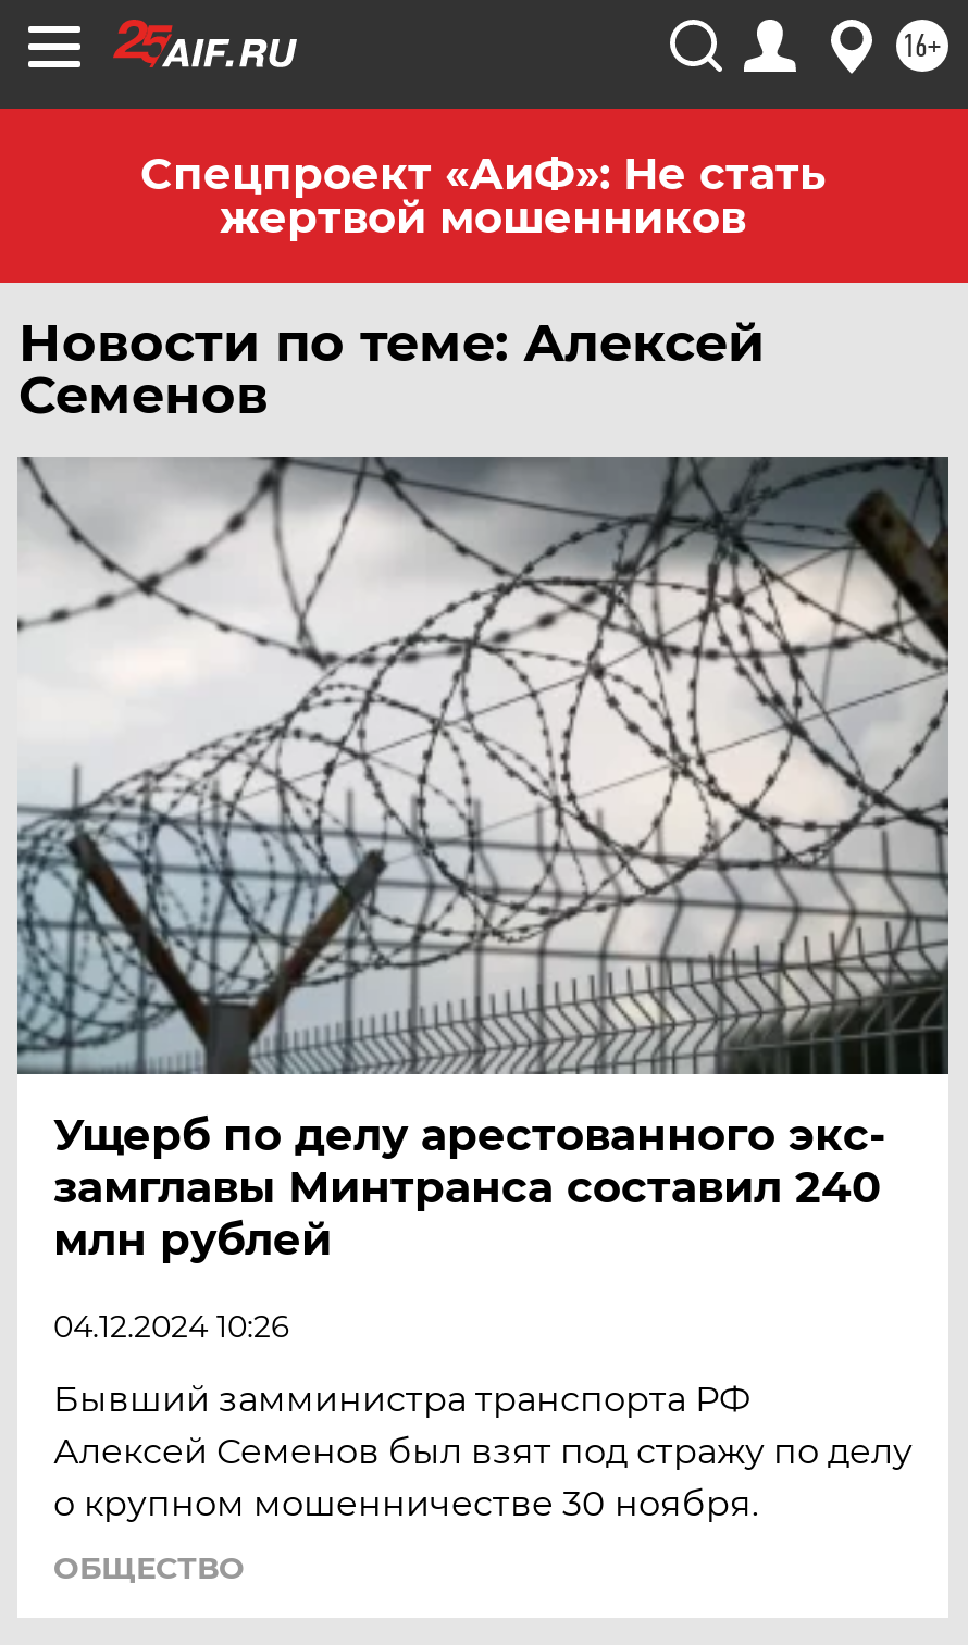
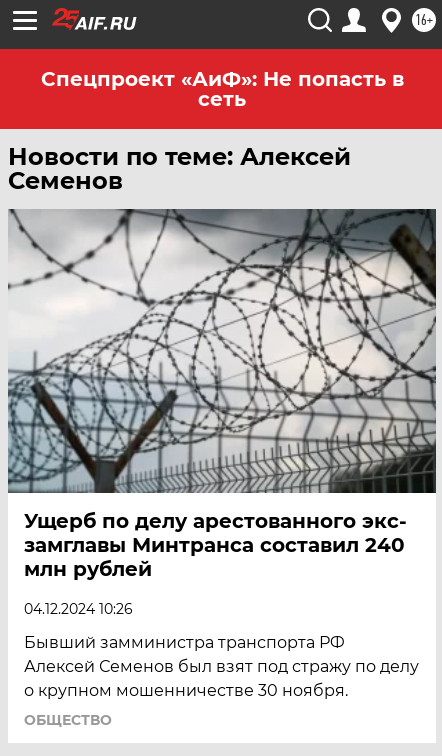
[140,148,826,244] Спецпроект «АиФ»: Не стать | жертвой мошенников -> [40,67,403,111] Спецпроект «АиФ»: Не попасть в | сеть

